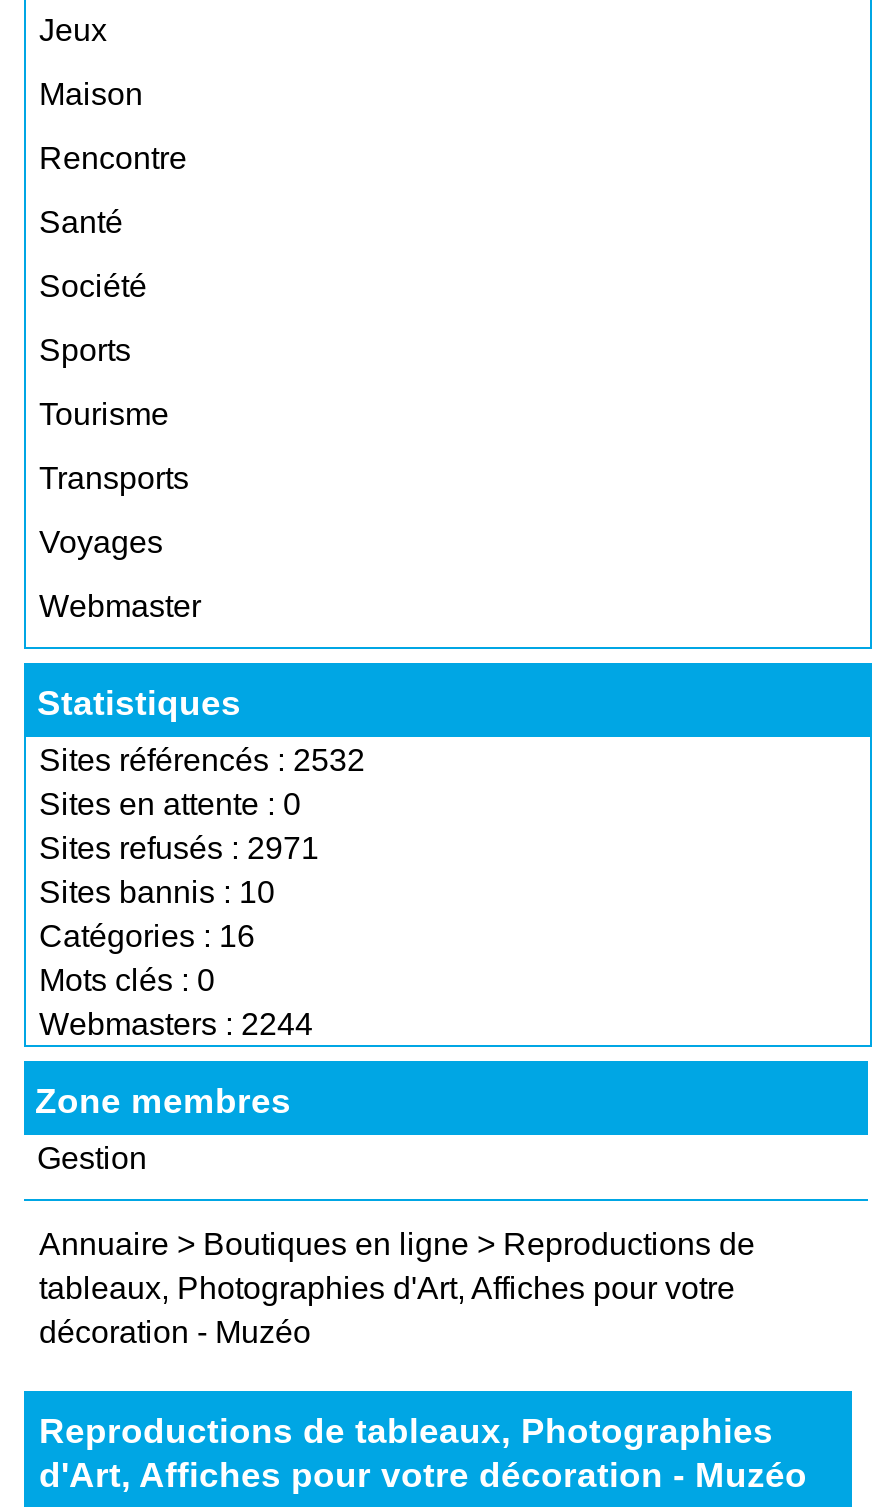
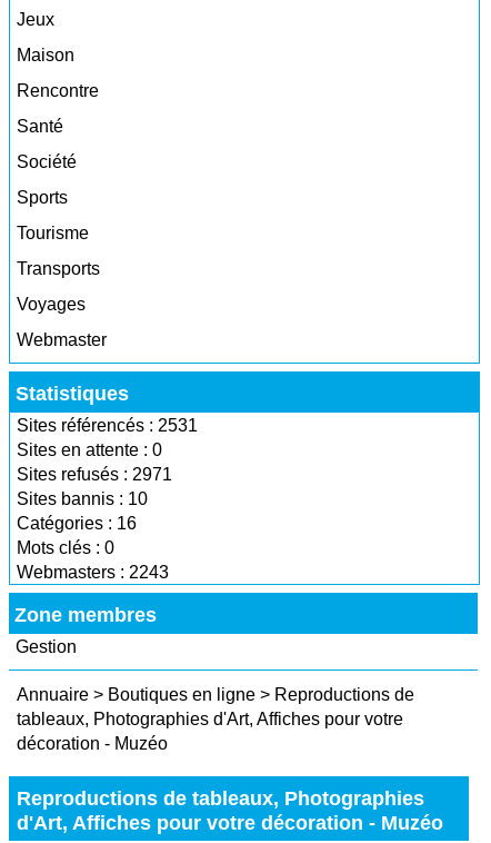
[39,743,365,777] Sites référencés : 2532 -> [17,416,198,435] Sites référencés : 2531
[39,1007,313,1041] Webmasters : 2244 -> [17,563,169,582] Webmasters : 2243

